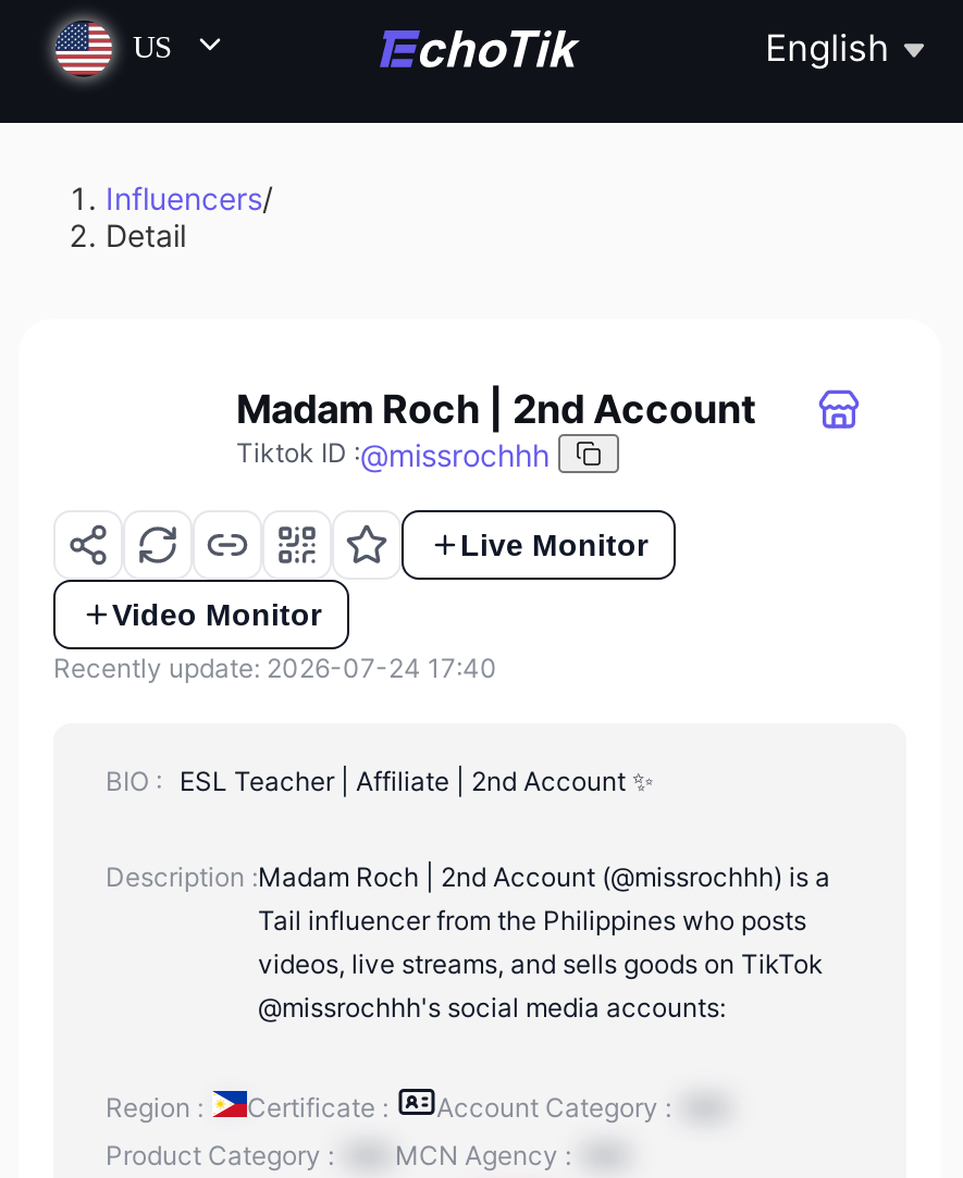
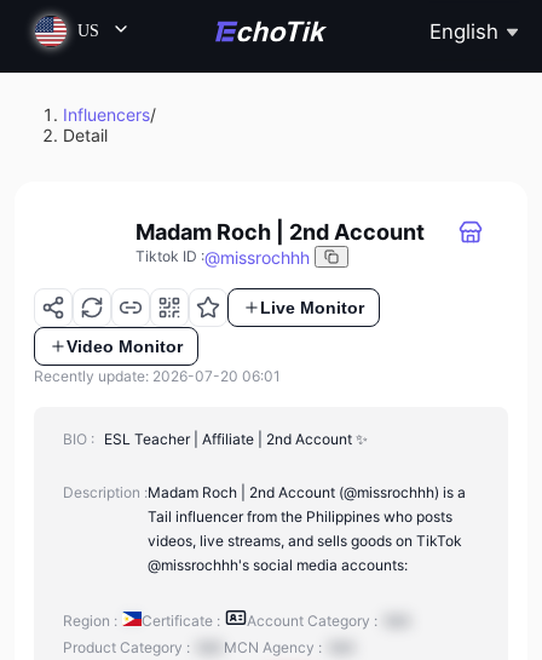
[53,652,497,685] Recently update: 2026-07-24 17:40 -> [34,367,281,385] Recently update: 2026-07-20 06:01

